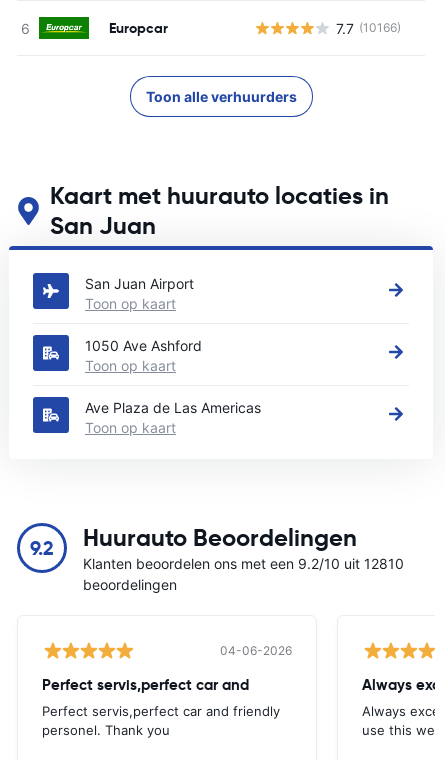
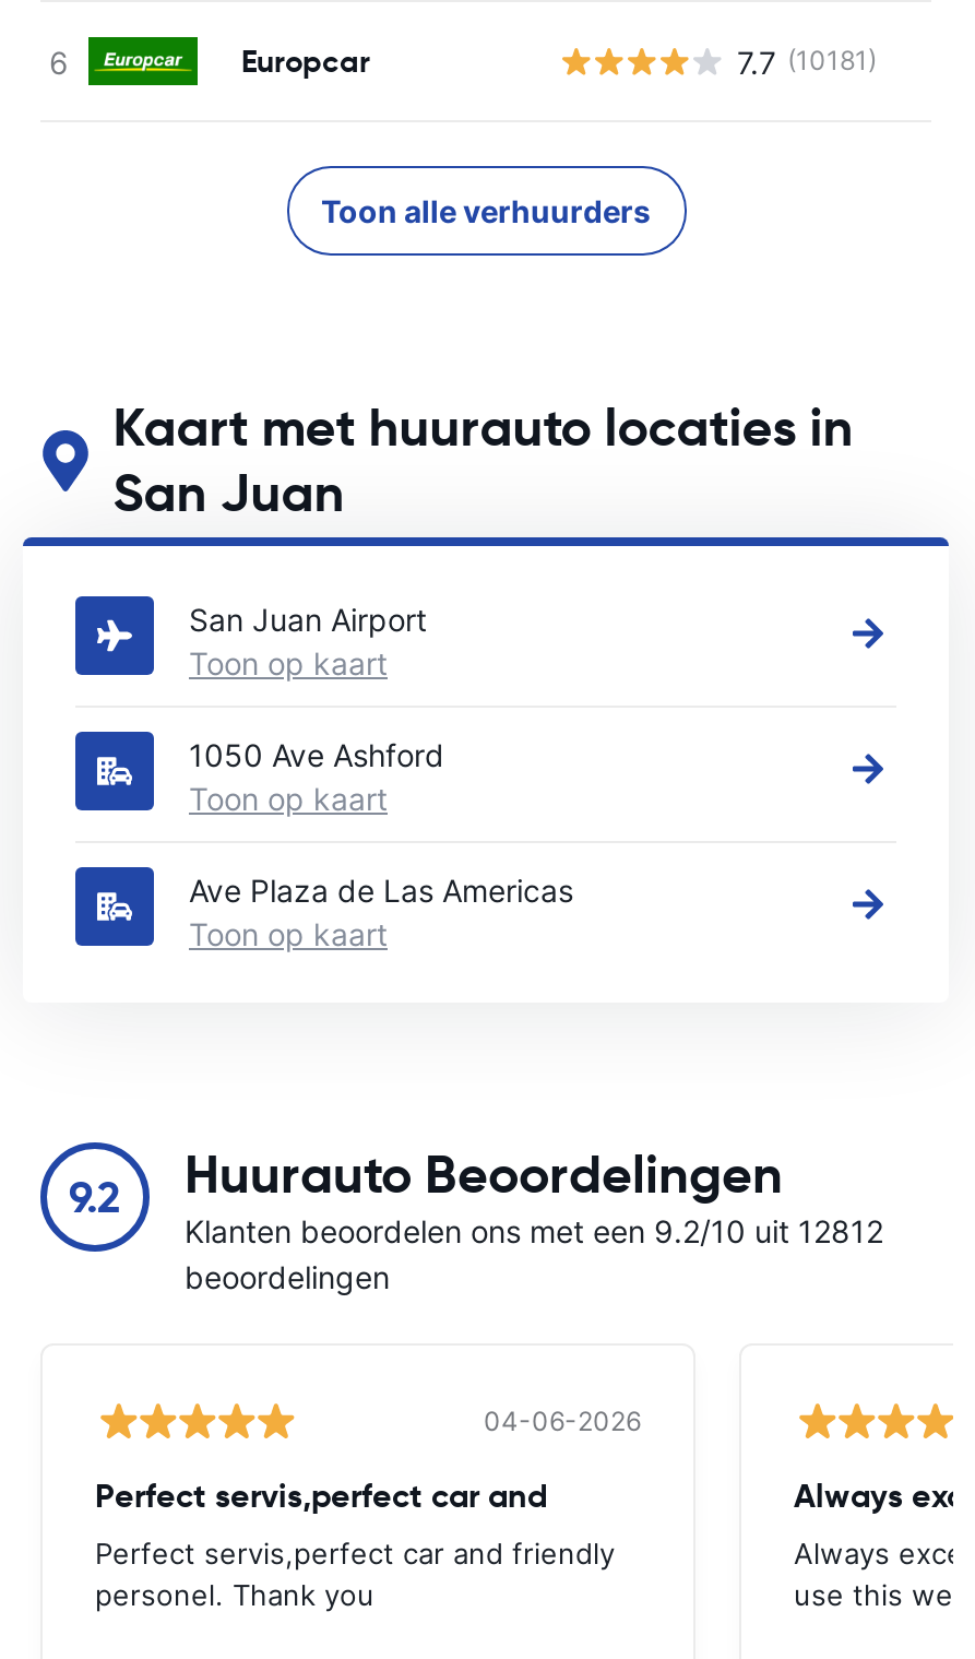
[336,19,401,36] 7.7 (10166) -> [737,43,877,80] 7.7 (10181)
[83,555,404,572] Klanten beoordelen ons met een 9.2/10 uit 12810 -> [185,1212,883,1249] Klanten beoordelen ons met een 9.2/10 uit 12812

